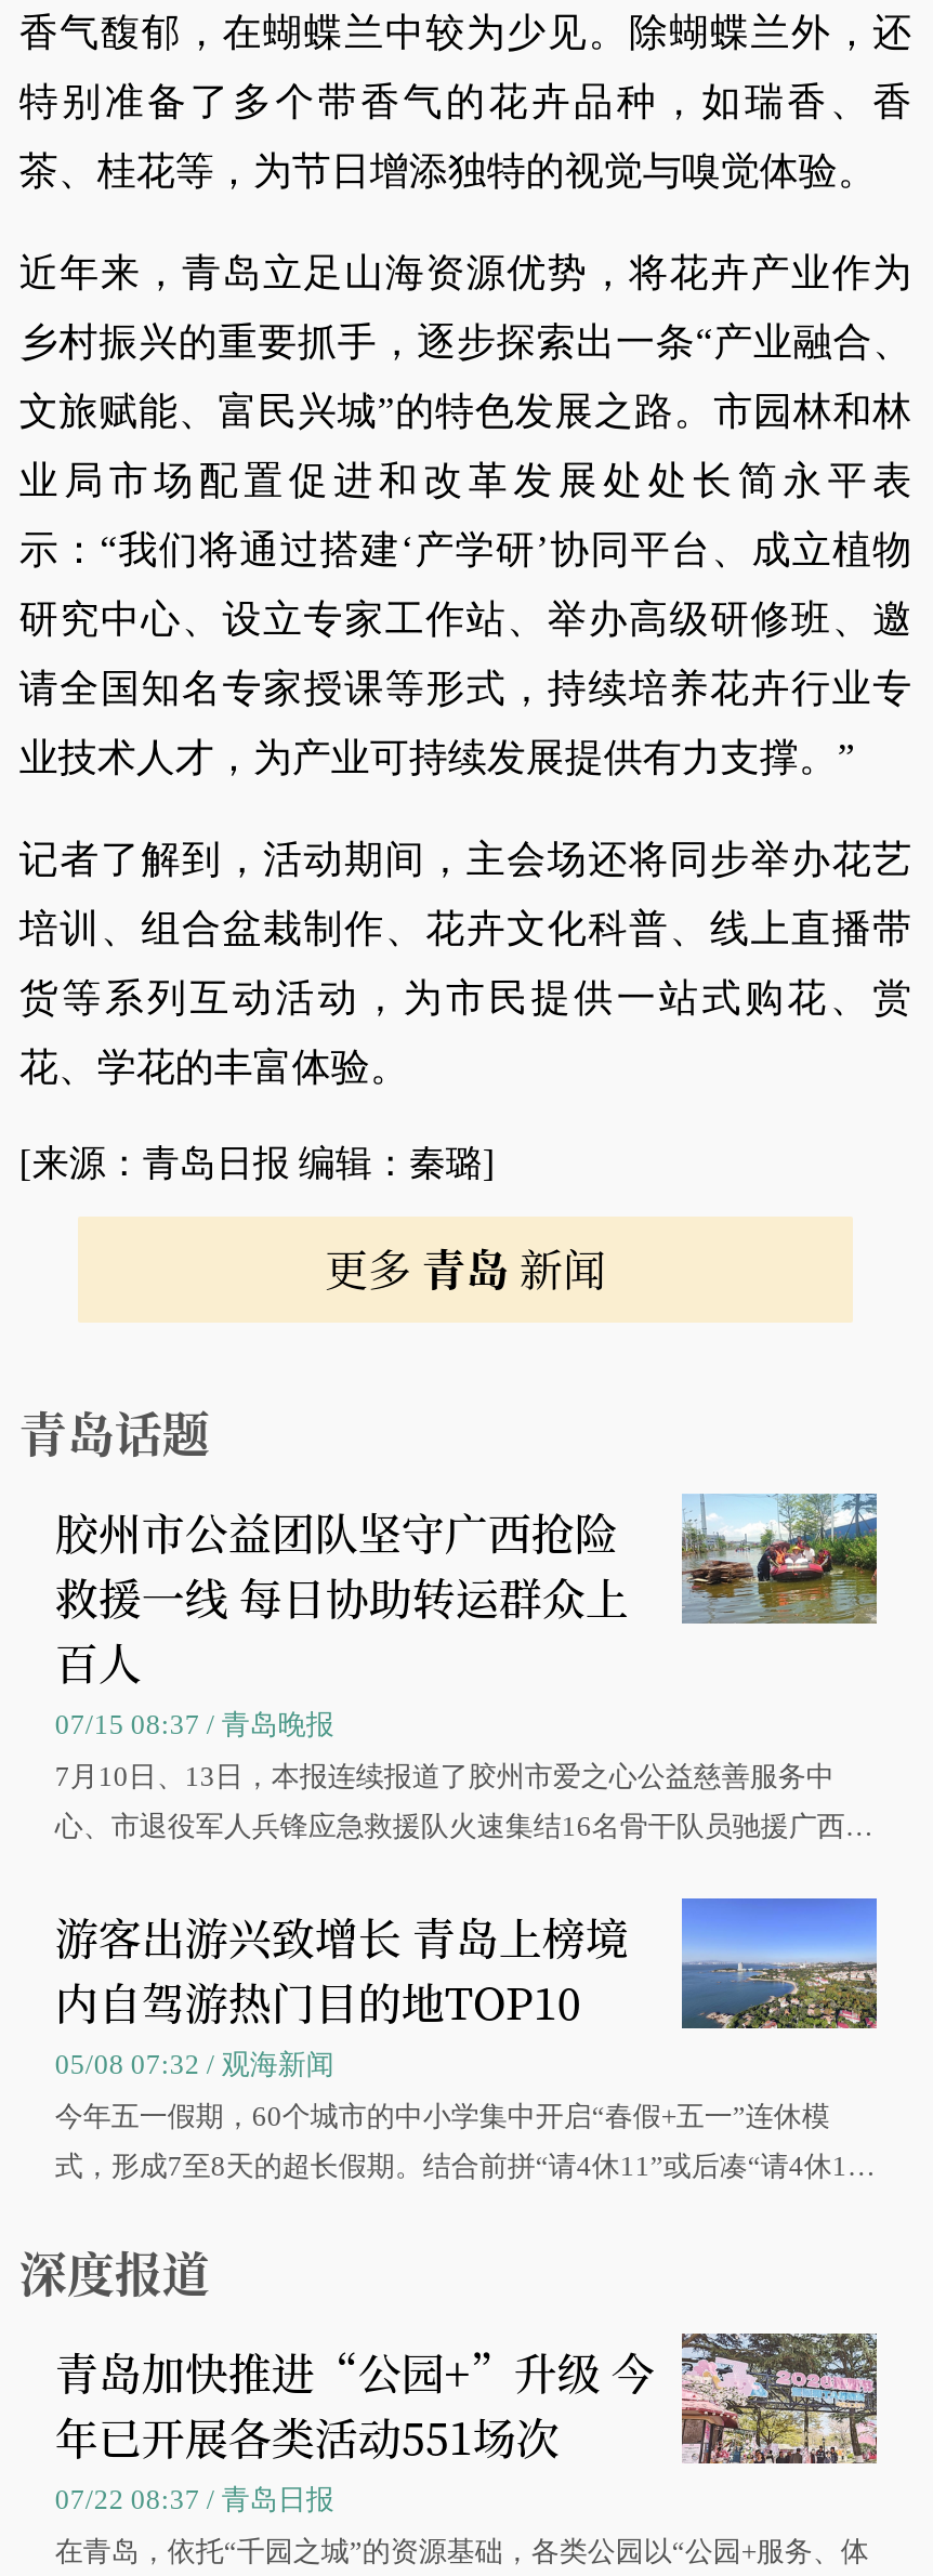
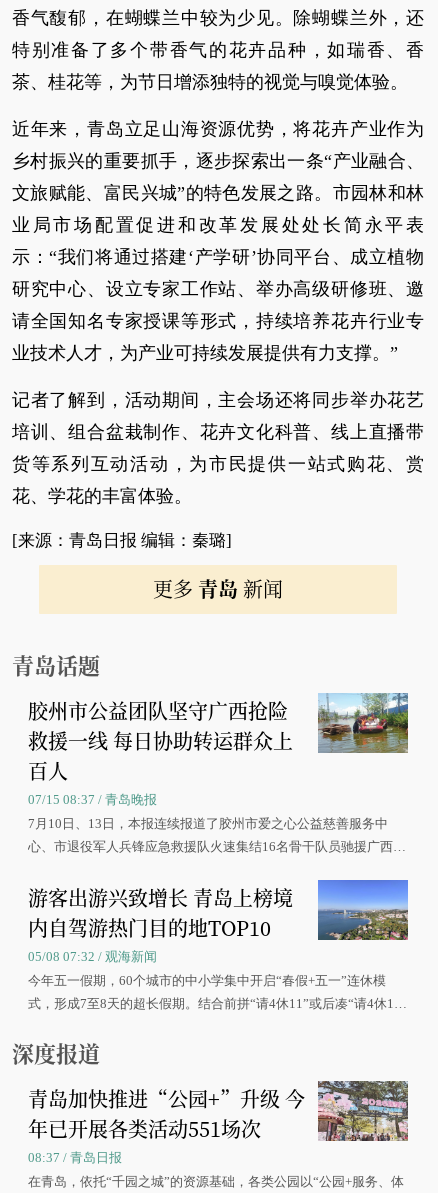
[55,2483,334,2515] 07/22 08:37 / 青岛日报 -> [28,1150,122,1165] 08:37 / 青岛日报

